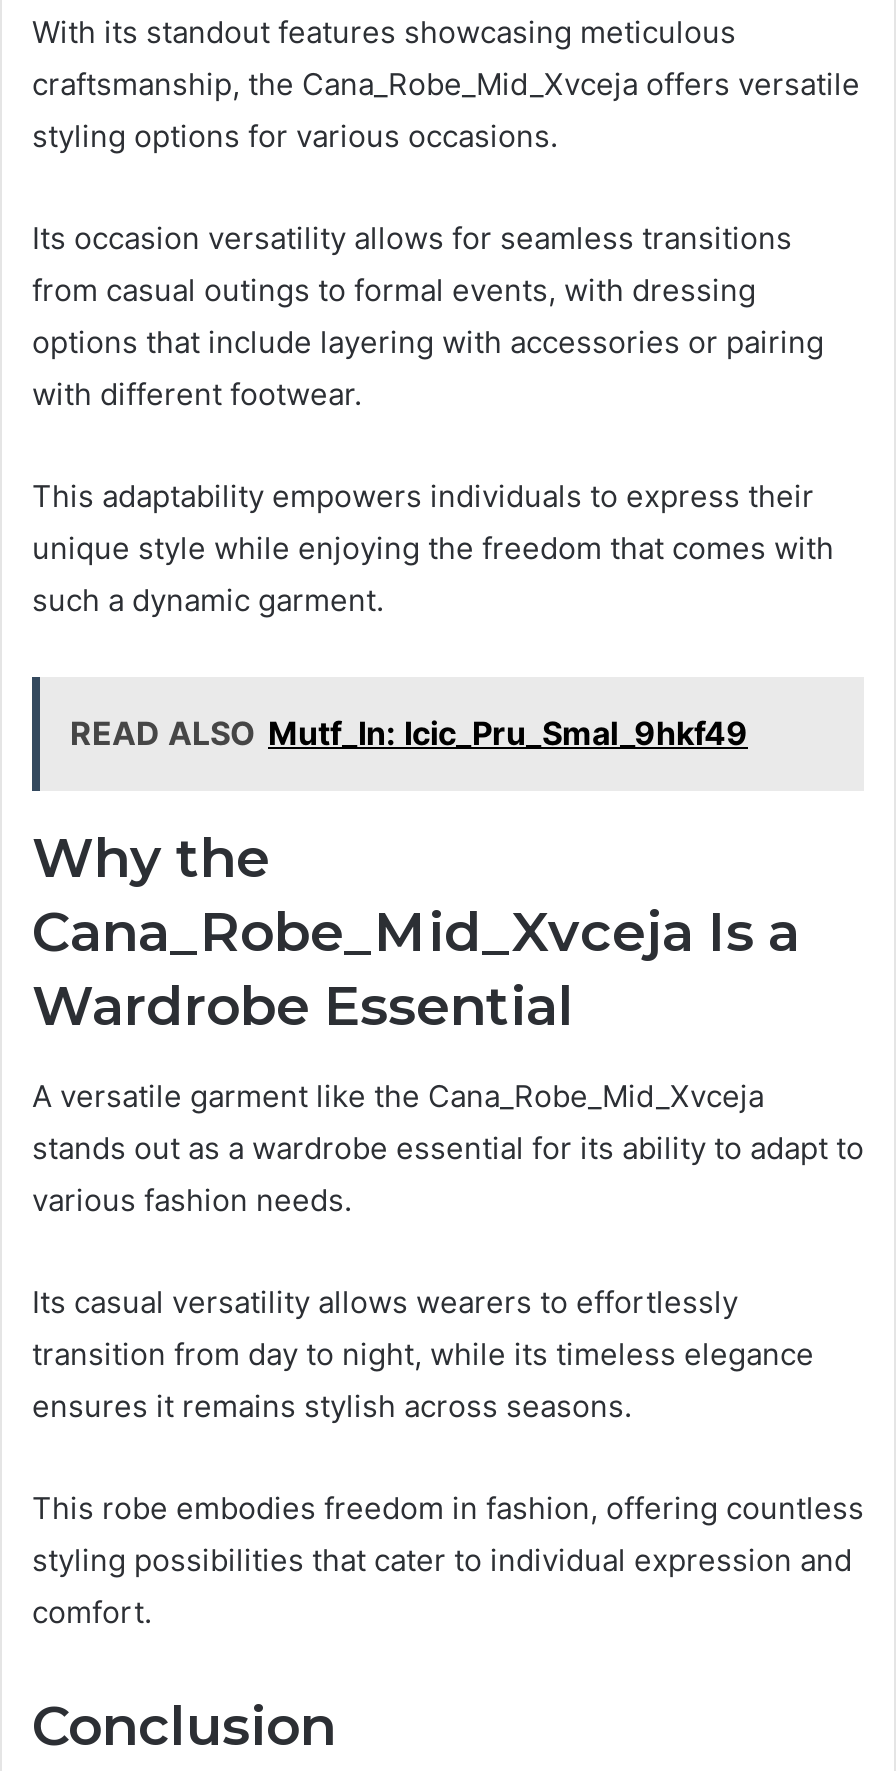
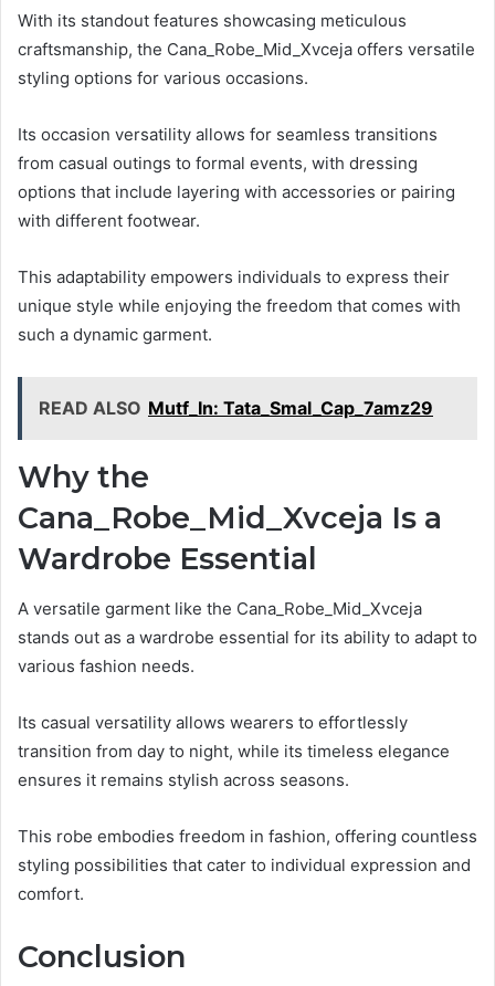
[70,713,748,753] READ ALSO Mutf_In: Icic_Pru_Smal_9hkf49 -> [39,397,433,419] READ ALSO Mutf_In: Tata_Smal_Cap_7amz29

